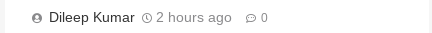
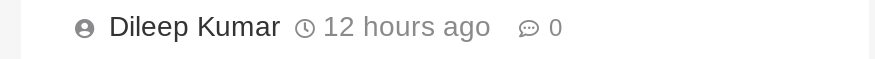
[49,9,232,25] Dileep Kumar 2 hours ago -> [109,9,491,41] Dileep Kumar 12 hours ago

